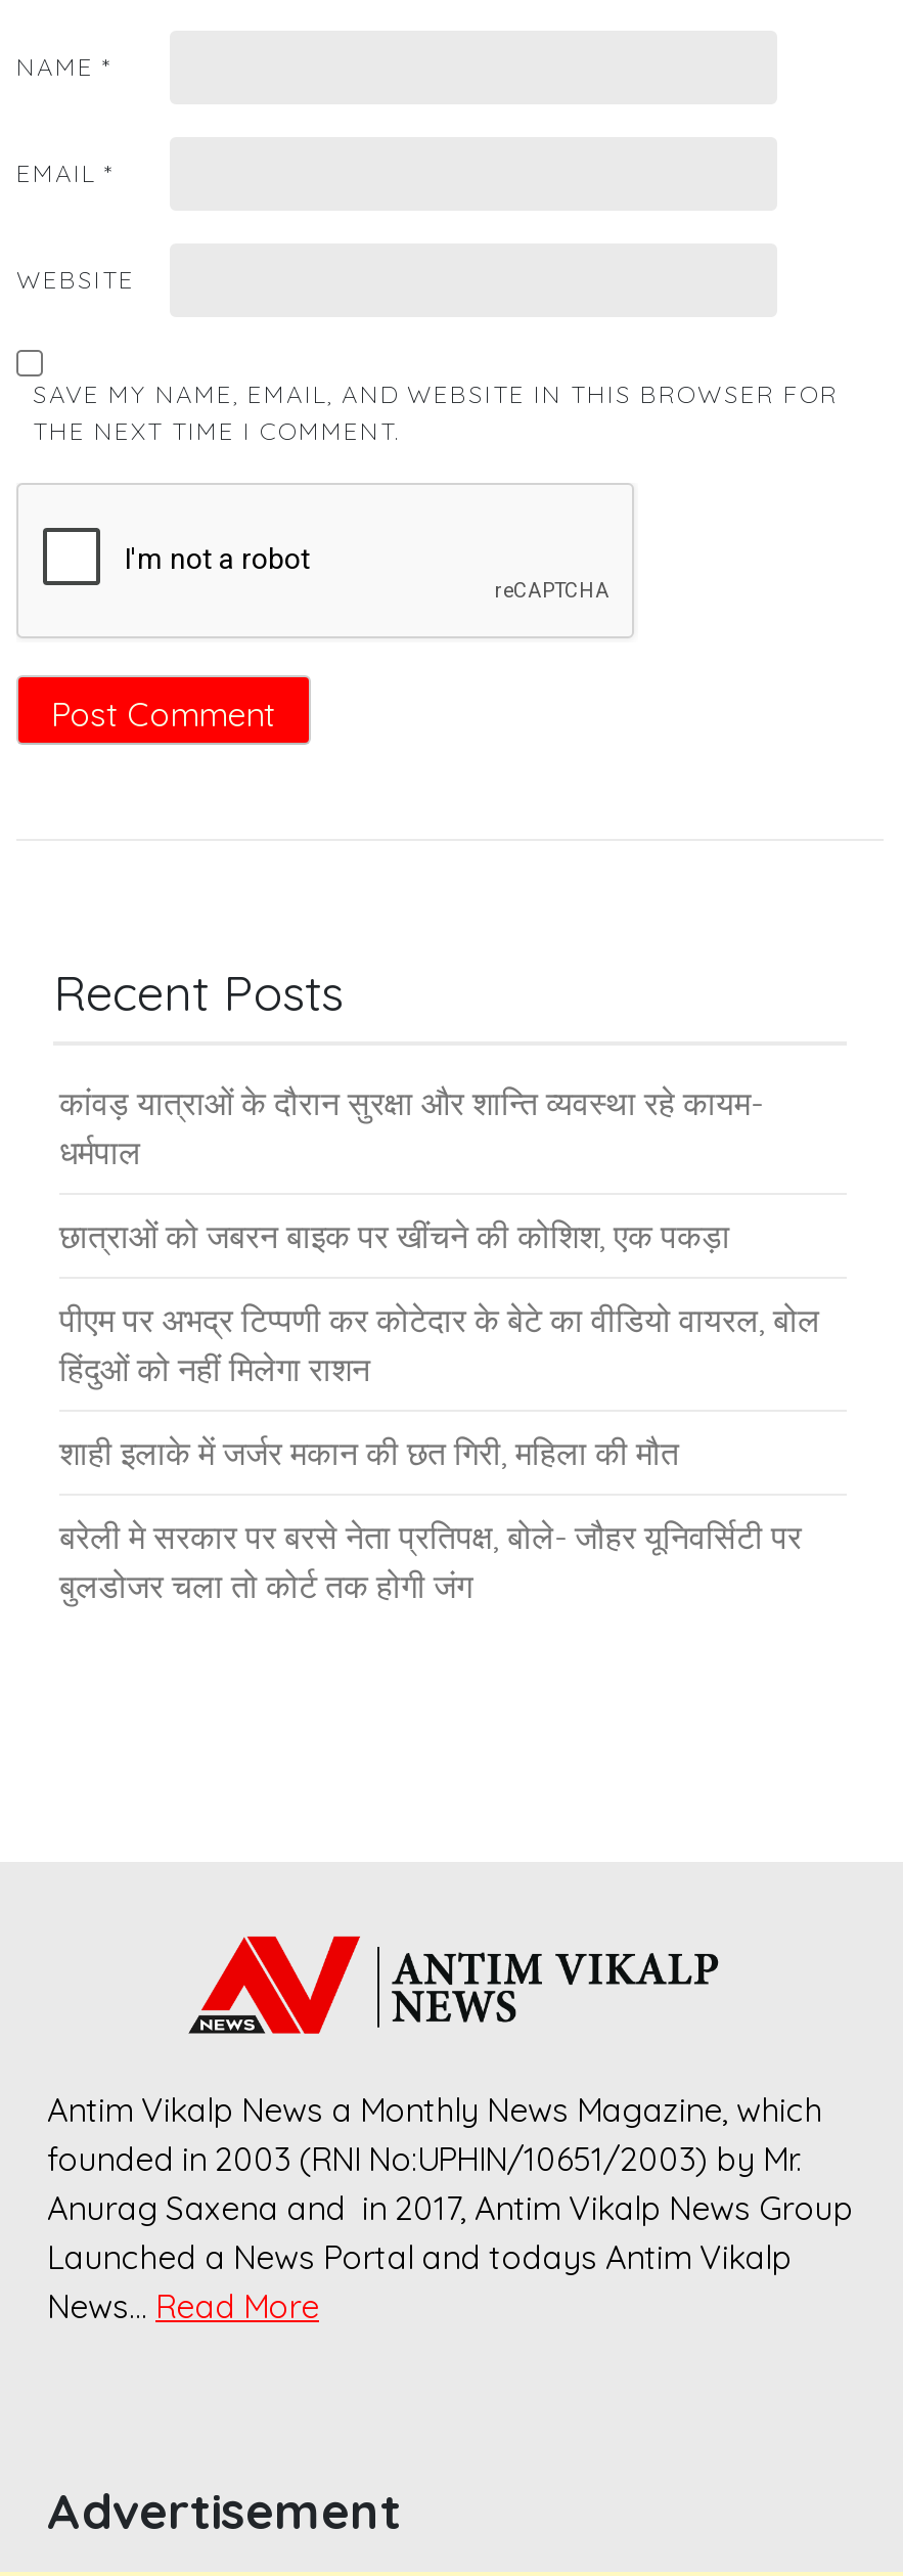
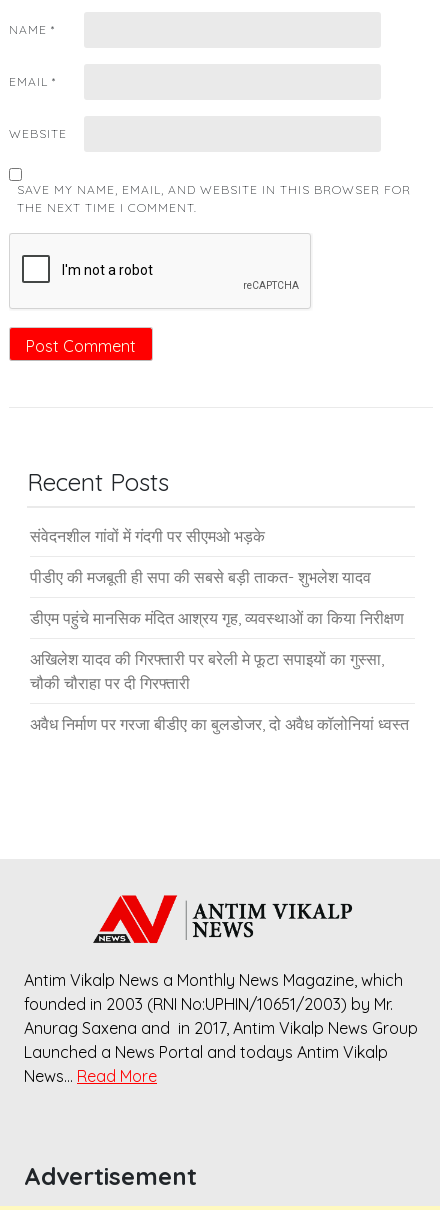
[59,1082,763,1172] कांवड़ यात्राओं के दौरान सुरक्षा और शान्ति व्यवस्था रहे कायम- | धर्मपाल -> [30,526,265,546] संवेदनशील गांवों में गंदगी पर सीएमओ भड़के
[59,1215,730,1256] छात्राओं को जबरन बाइक पर खींचने की कोशिश, एक पकड़ा -> [30,567,371,587] पीडीए की मजबूती ही सपा की सबसे बड़ी ताकत- शुभलेश यादव
[59,1299,820,1389] पीएम पर अभद्र टिप्पणी कर कोटेदार के बेटे का वीडियो वायरल, बोल | हिंदुओं को नहीं मिलेगा राशन -> [30,608,404,628] डीएम पहुंचे मानसिक मंदित आश्रय गृह, व्यवस्थाओं का किया निरीक्षण
[59,1432,679,1473] शाही इलाके में जर्जर मकान की छत गिरी, महिला की मौत -> [30,649,384,693] अखिलेश यादव की गिरफ्तारी पर बरेली मे फूटा सपाइयों का गुस्सा, | चौकी चौराहा पर दी गिरफ्तारी
[59,1516,802,1606] बरेली मे सरकार पर बरसे नेता प्रतिपक्ष, बोले- जौहर यूनिवर्सिटी पर | बुलडोजर चला तो कोर्ट तक होगी जंग -> [30,714,409,734] अवैध निर्माण पर गरजा बीडीए का बुलडोजर, दो अवैध कॉलोनियां ध्वस्त

